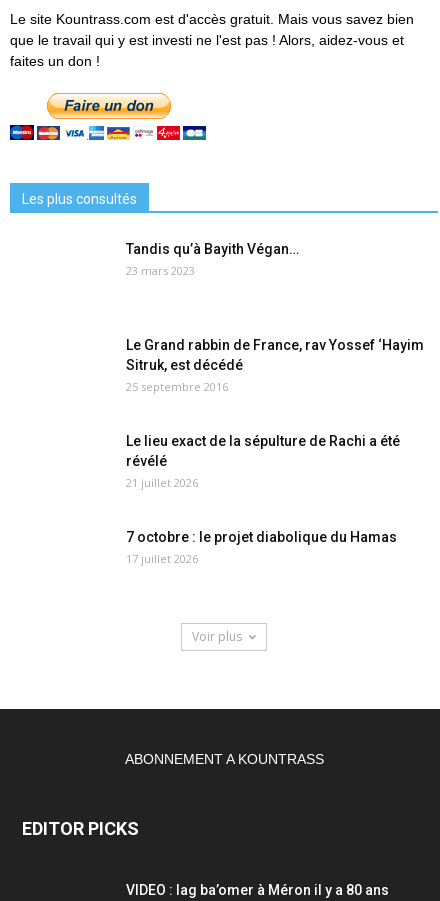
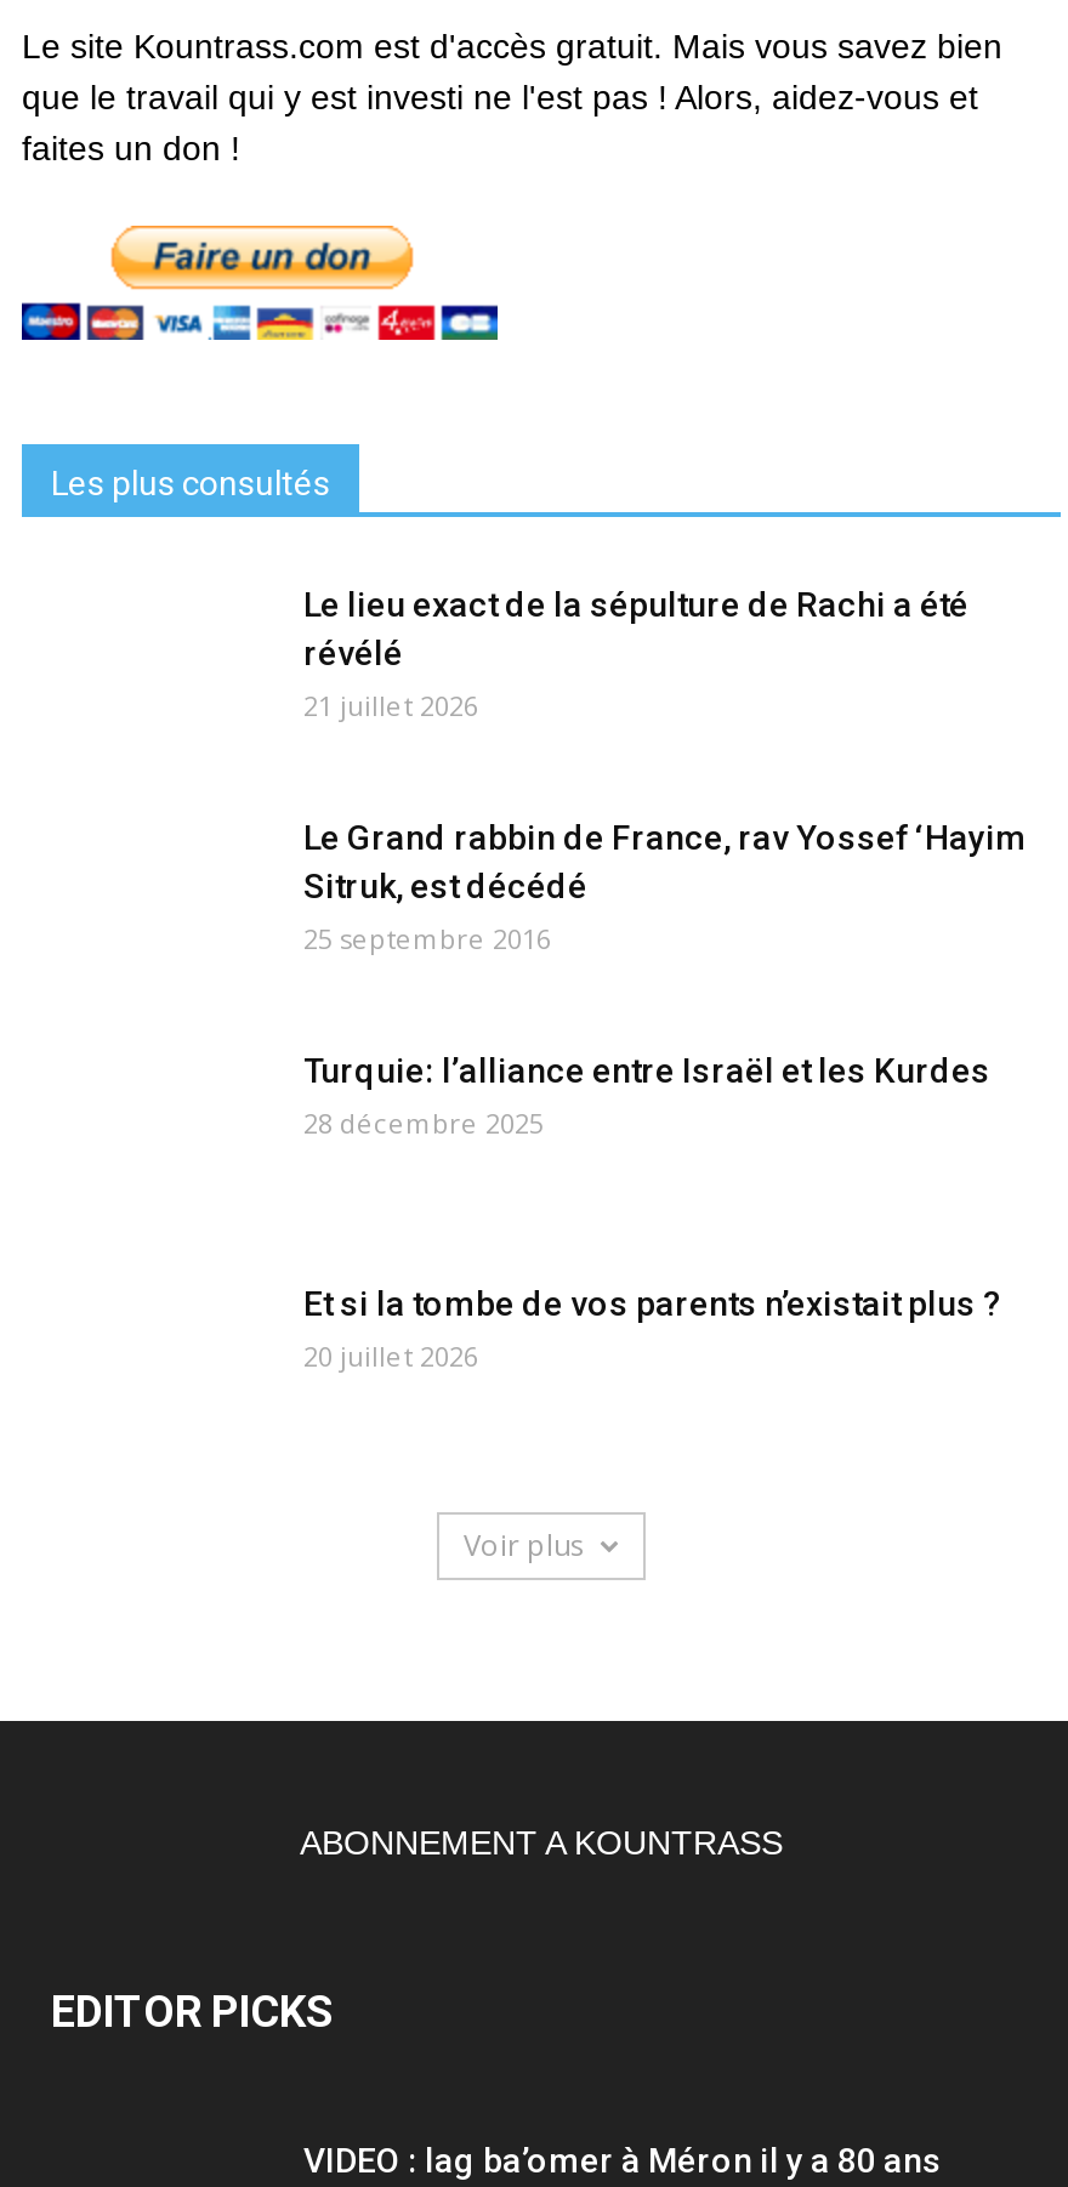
[126,241,299,278] Tandis qu’à Bayith Végan… | 23 mars 2023 -> none
none -> [303,1051,990,1140] Turquie: l’alliance entre Israël et les Kurdes | 28 décembre 2025
moved [126,433,400,490] -> [303,584,968,723]: Le lieu exact de la sépulture de Rachi a été | révélé | 21 juillet 2026
[126,529,397,566] 7 octobre : le projet diabolique du Hamas | 17 juillet 2026 -> [303,1284,1002,1373] Et si la tombe de vos parents n’existait plus ? | 20 juillet 2026

